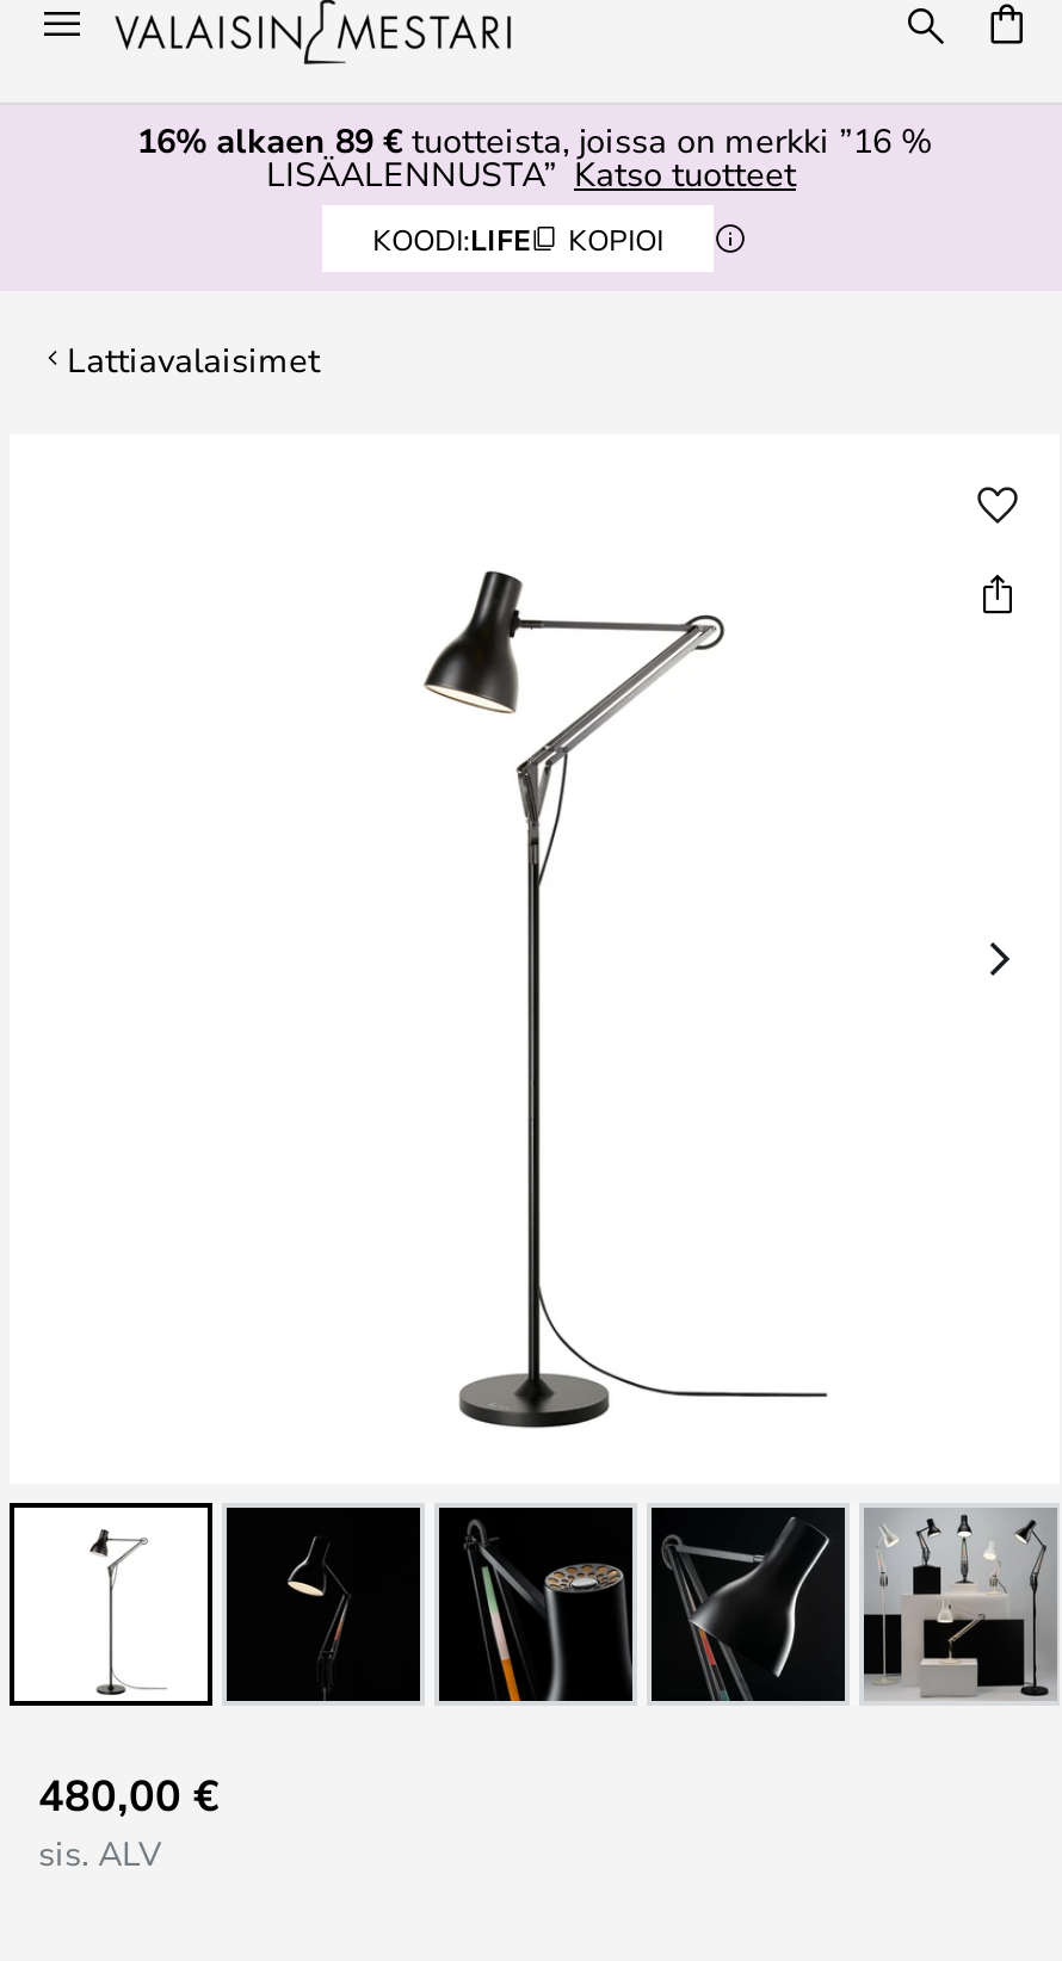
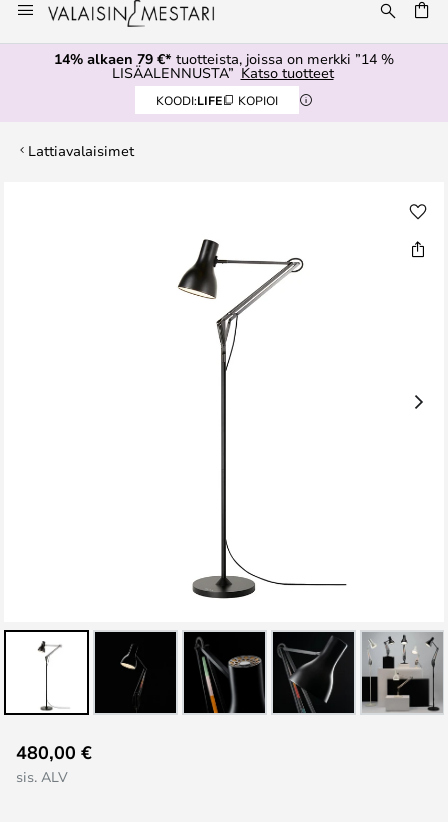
[137,117,932,162] 16% alkaen 89 €tuotteista, joissa on merkki ”16 % -> [54,49,394,68] 14% alkaen 79 €* tuotteista, joissa on merkki ”14 %

